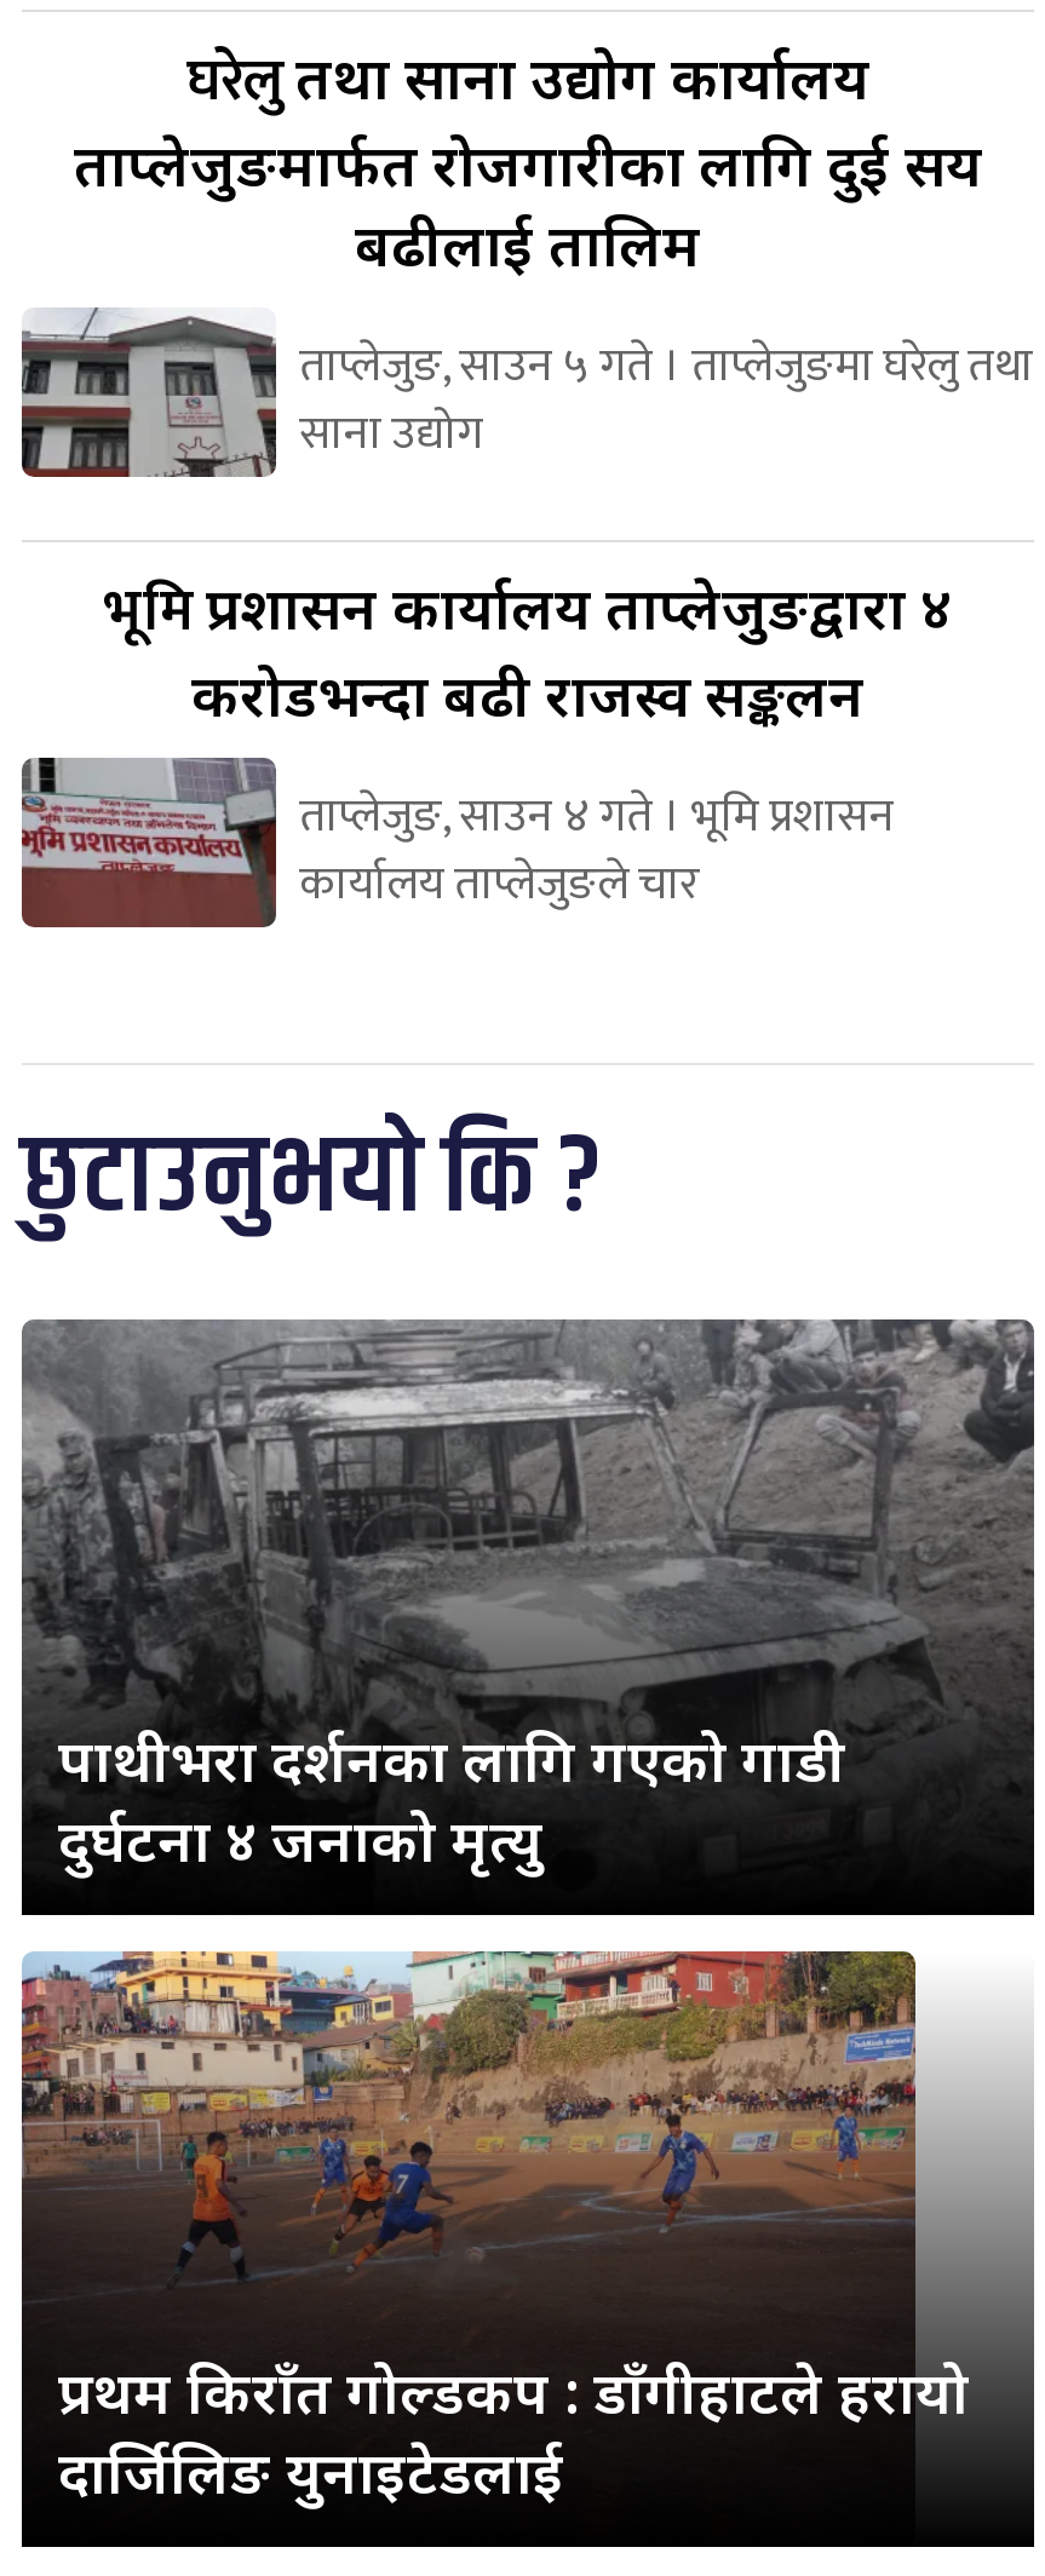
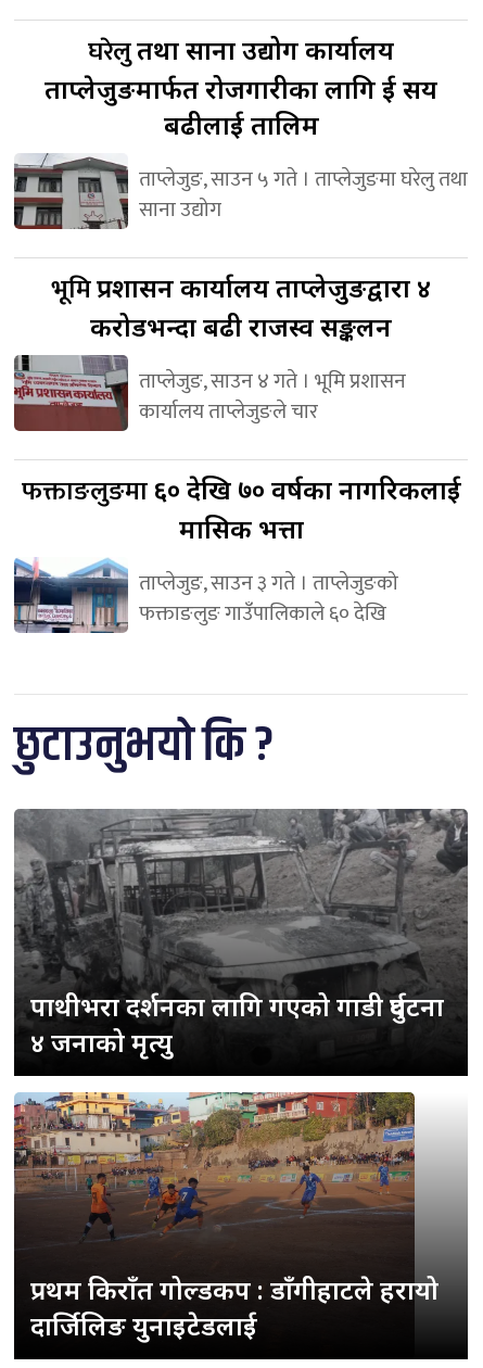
none -> [13,470,461,634] [image] | फक्ताङलुङमा ६० देखि ७० वर्षका नागरिकलाई | मासिक भत्ता | ताप्लेजुङ, साउन ३ गते । ताप्लेजुङको | फक्ताङलुङ गाउँपालिकाले ६० देखि

